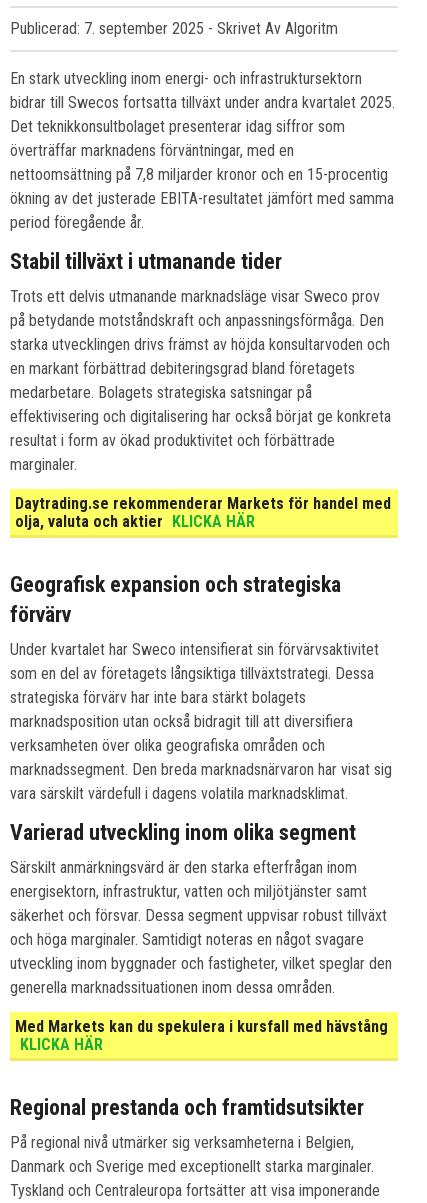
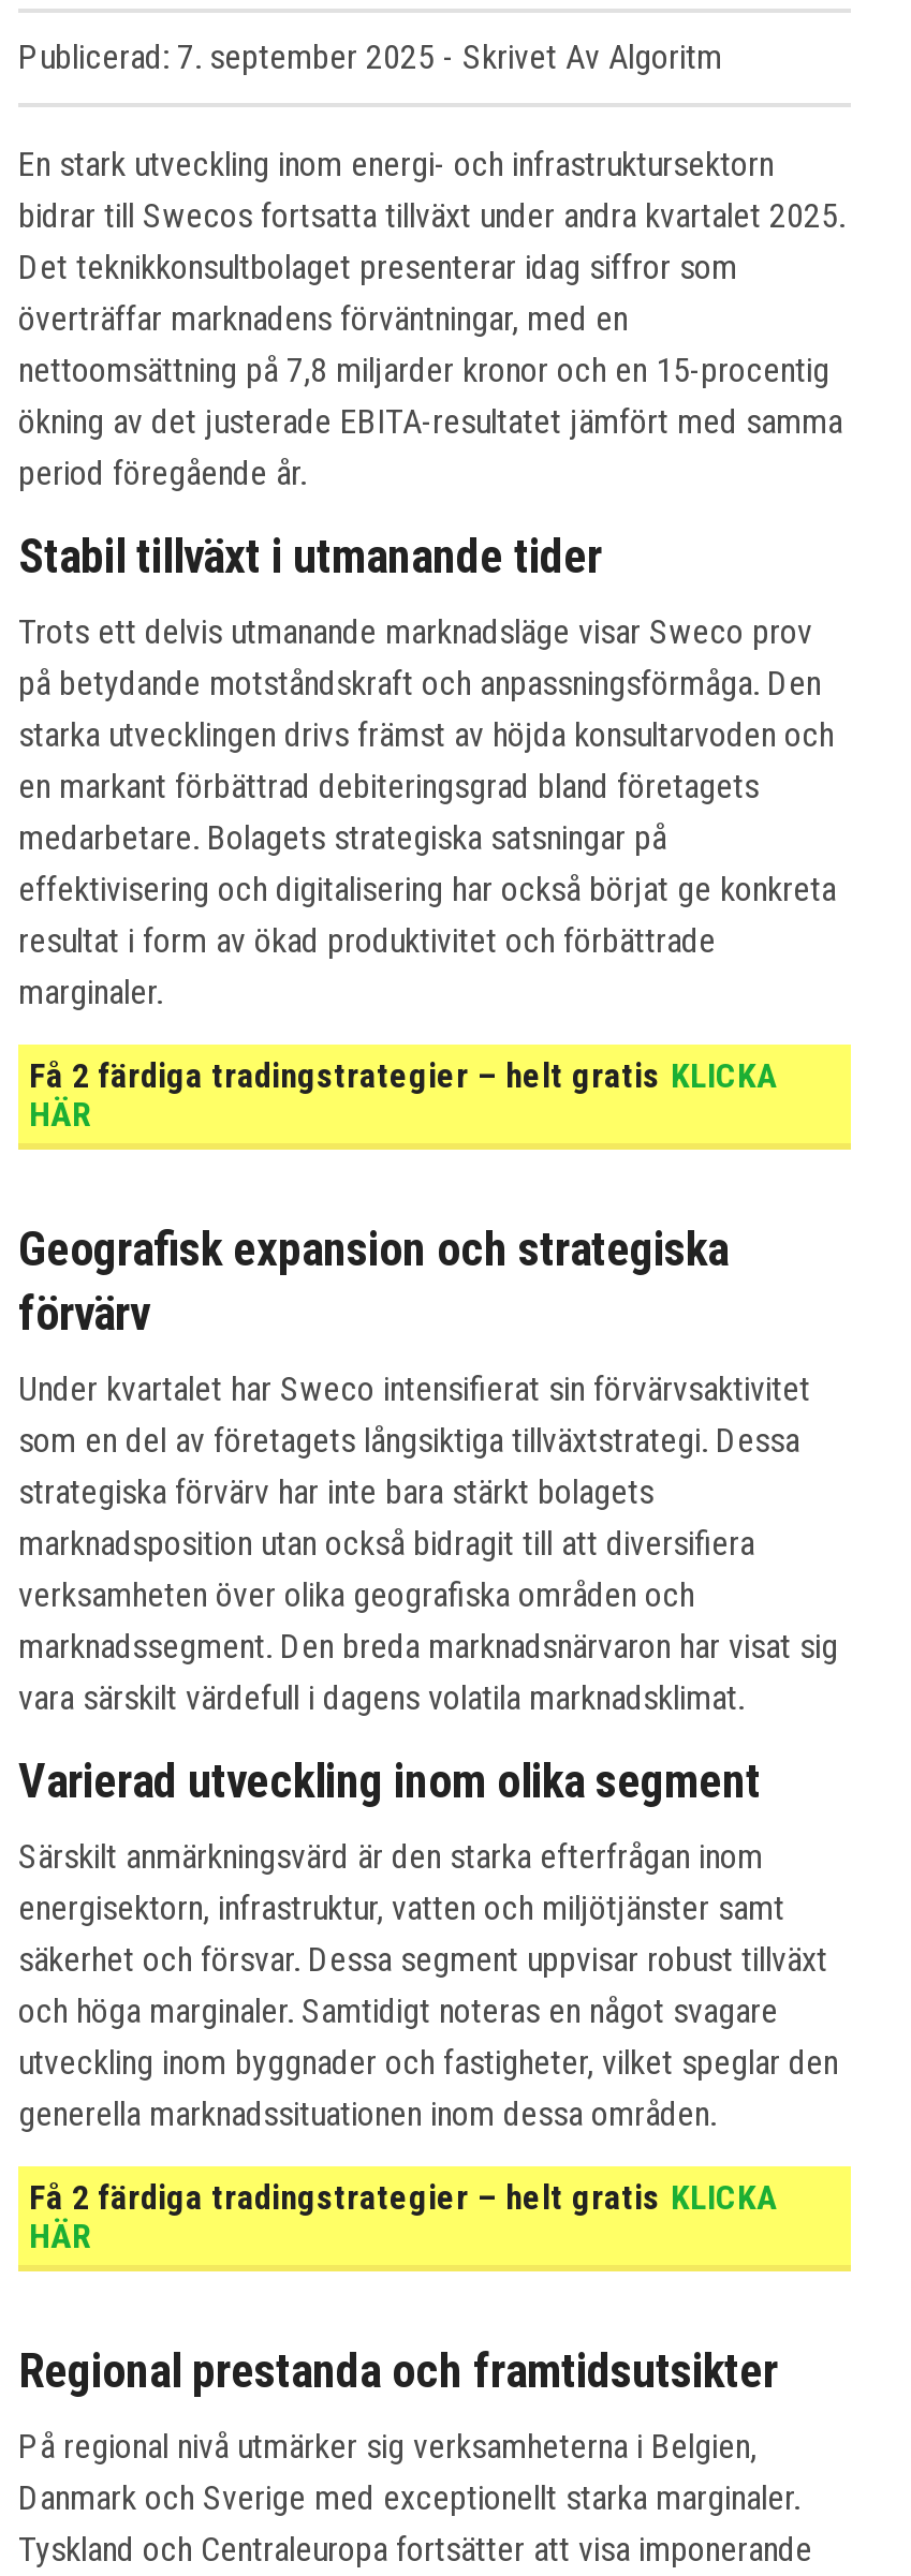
[15,494,391,531] Daytrading.se rekommenderar Markets för handel med | olja, valuta och aktier KLICKA HÄR -> [29,1056,778,1135] Få 2 färdiga tradingstrategier – helt gratis KLICKA | HÄR
[15,1017,388,1054] Med Markets kan du spekulera i kursfall med hävstång | KLICKA HÄR -> [29,2178,778,2257] Få 2 färdiga tradingstrategier – helt gratis KLICKA | HÄR

